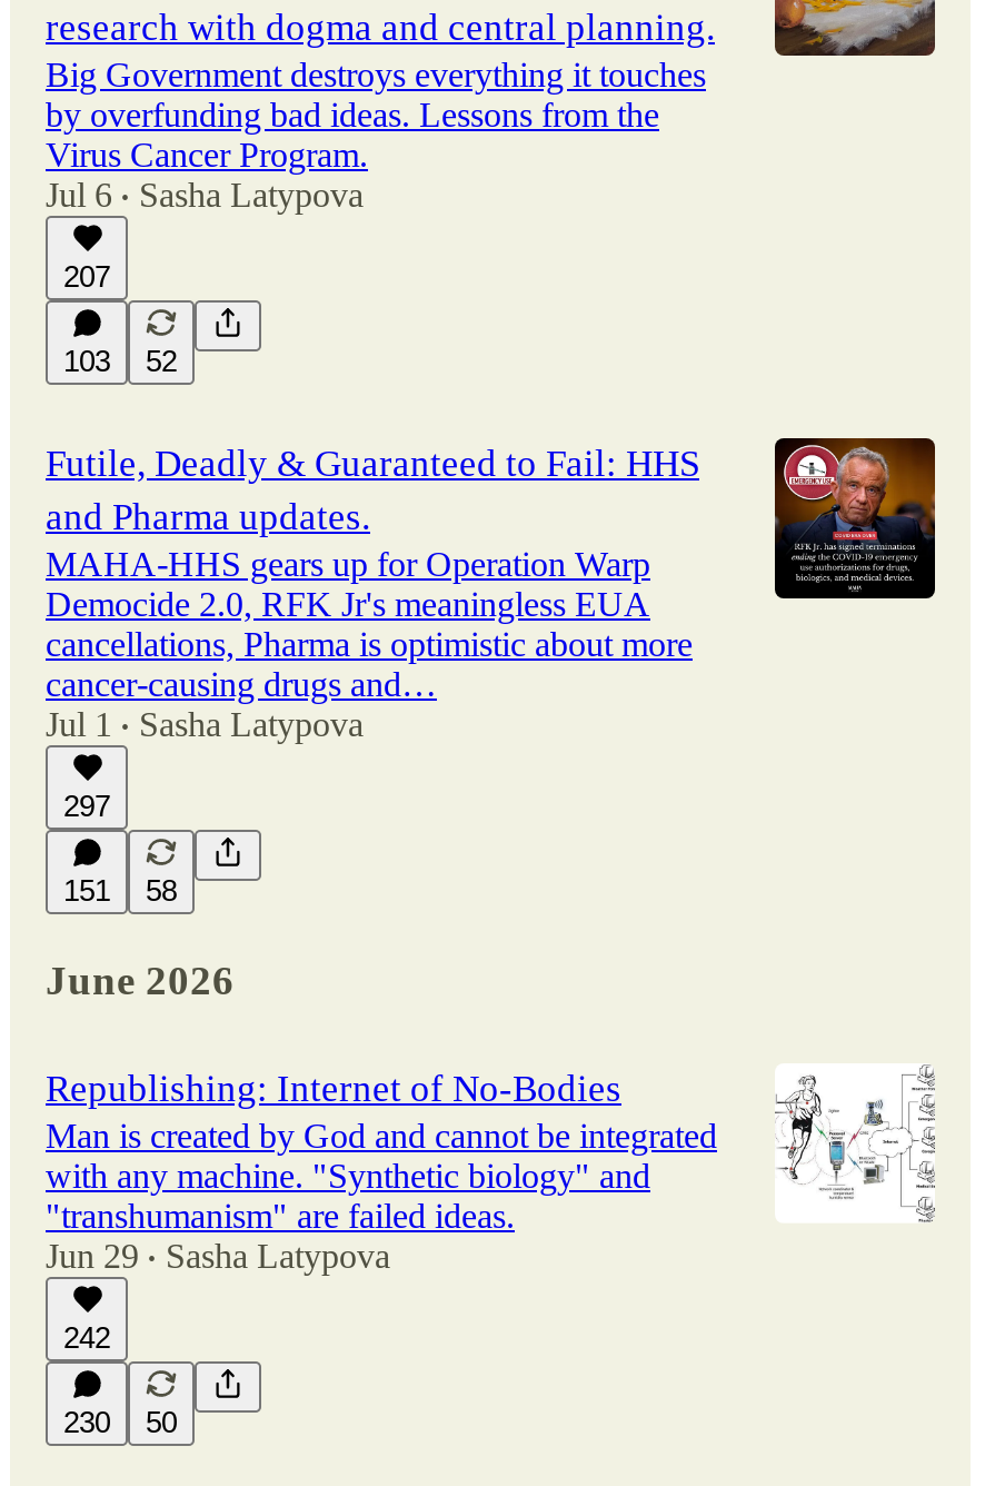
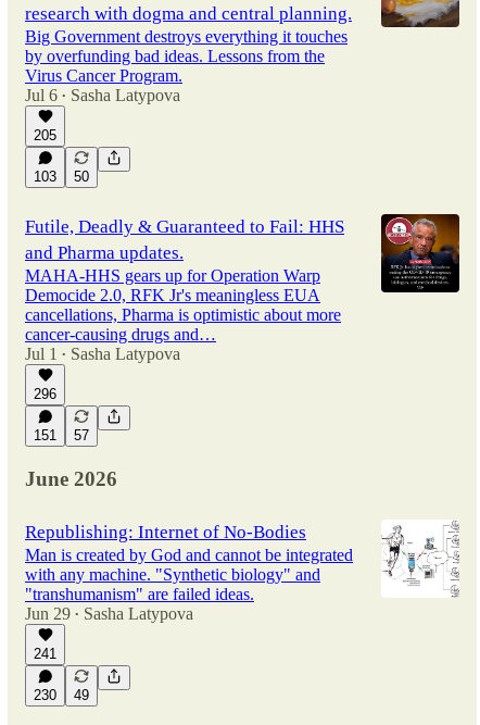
[63,260,110,294] 207 -> [34,127,56,143] 205
[63,345,177,378] 103 52 -> [34,168,89,185] 103 50
[63,790,110,823] 297 -> [34,386,56,402] 296
[63,874,177,908] 151 58 -> [34,427,89,443] 151 57
[63,1322,110,1356] 242 -> [34,646,56,662] 241
[63,1407,177,1440] 230 50 -> [34,687,89,704] 230 49

